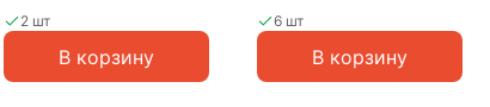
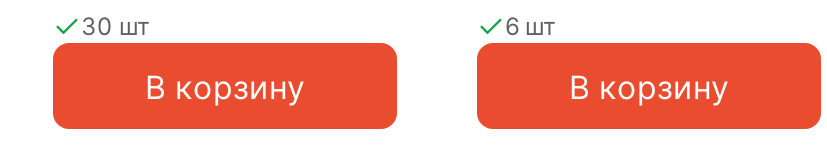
[20,12,50,30] 2 шт -> [81,11,149,41] 30 шт

